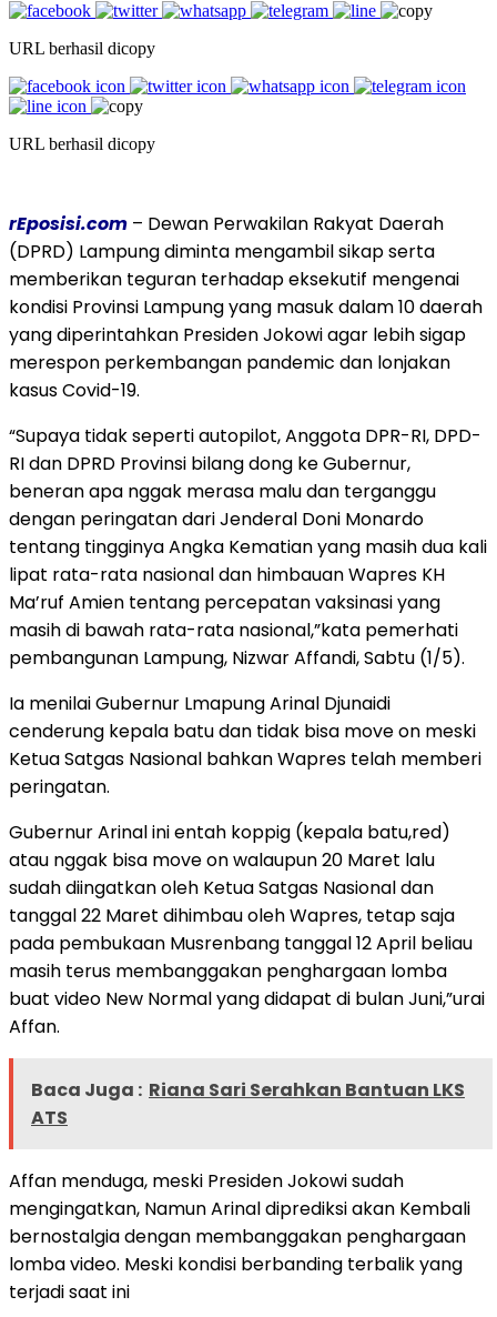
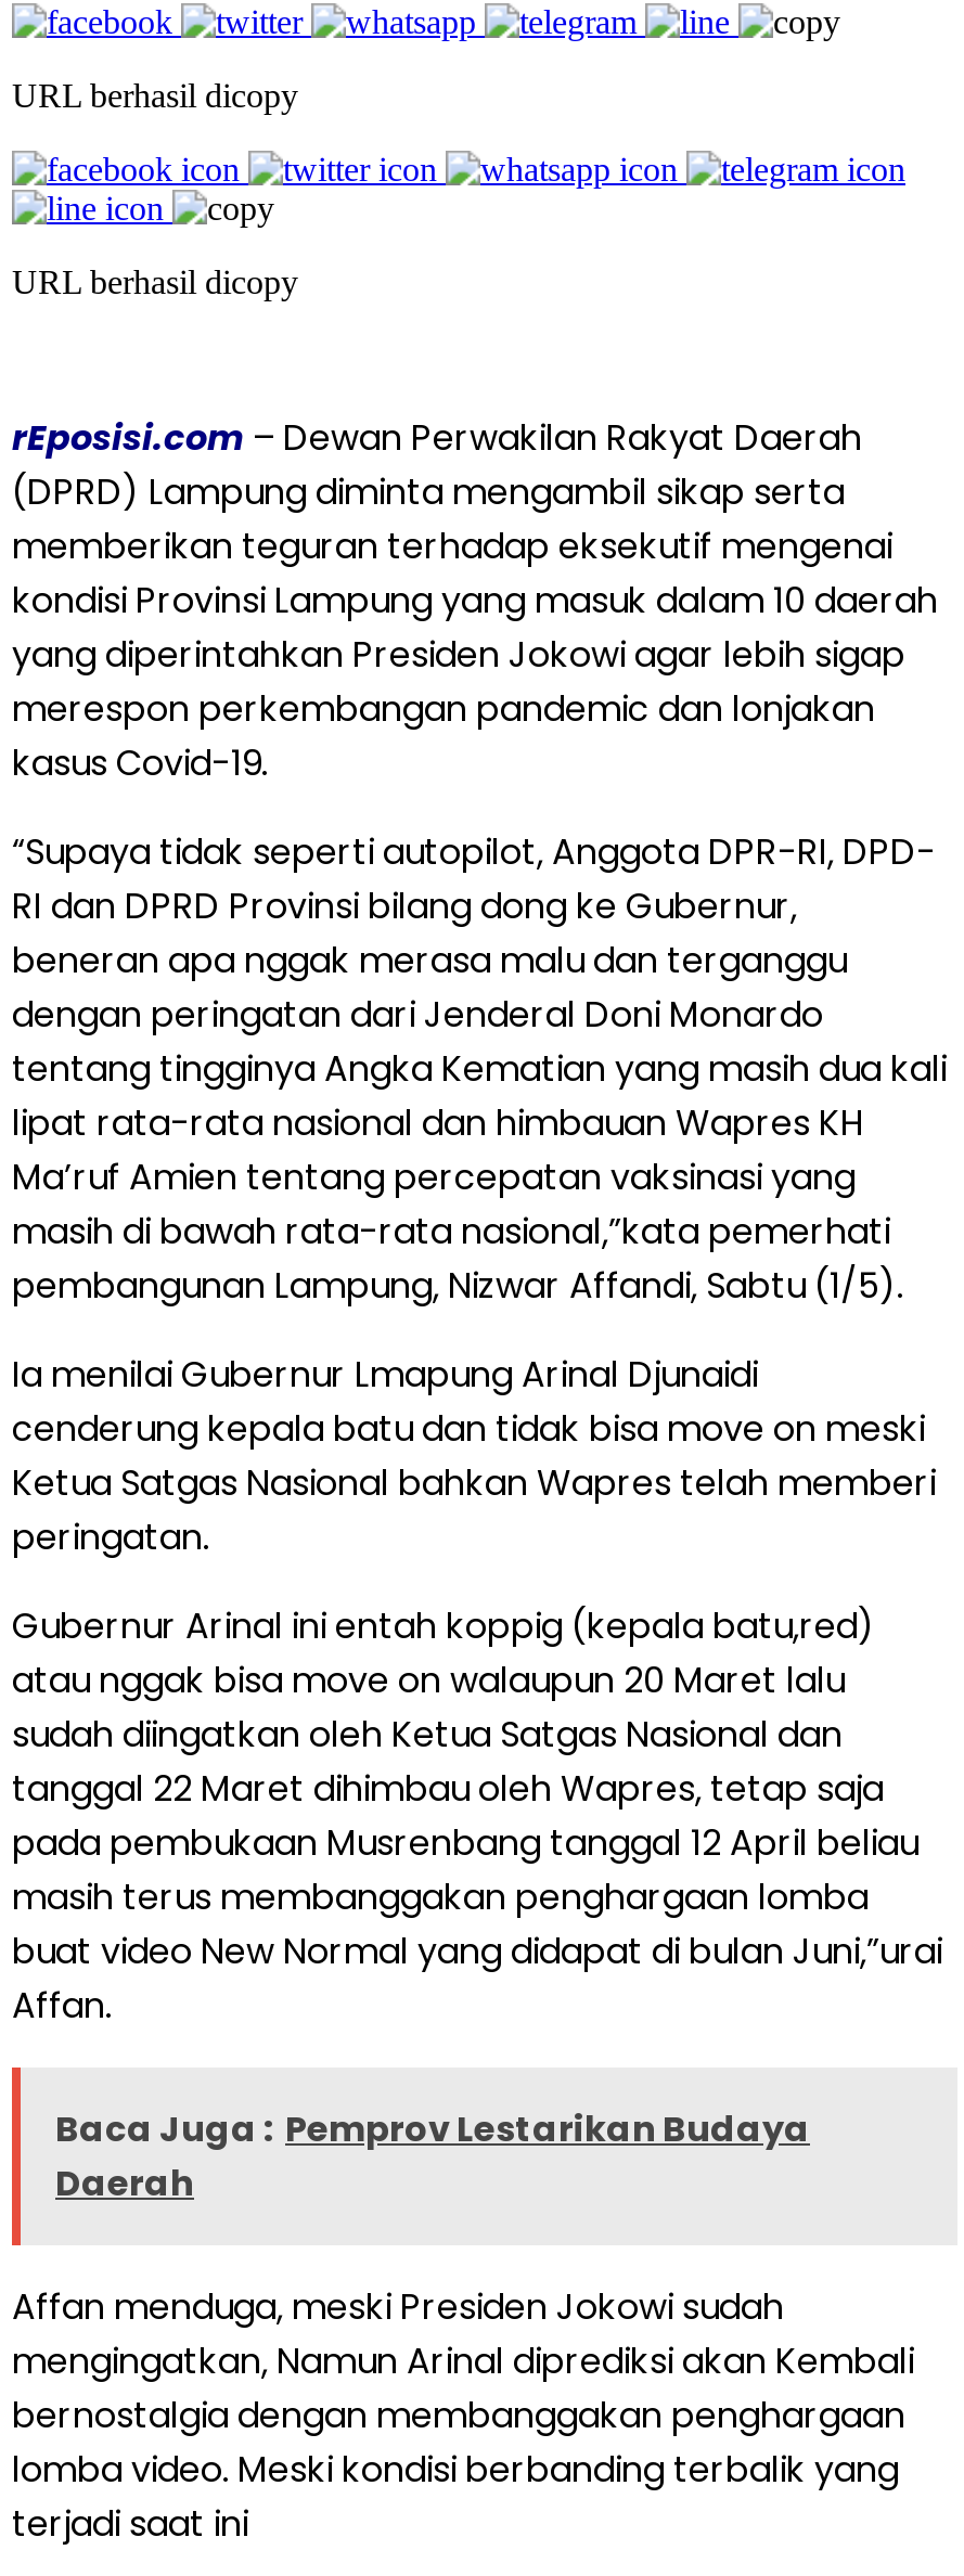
[31,1077,465,1130] Baca Juga : Riana Sari Serahkan Bantuan LKS | ATS -> [55,2104,810,2208] Baca Juga : Pemprov Lestarikan Budaya | Daerah

